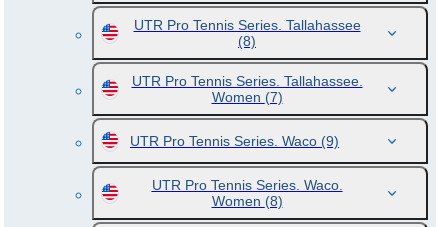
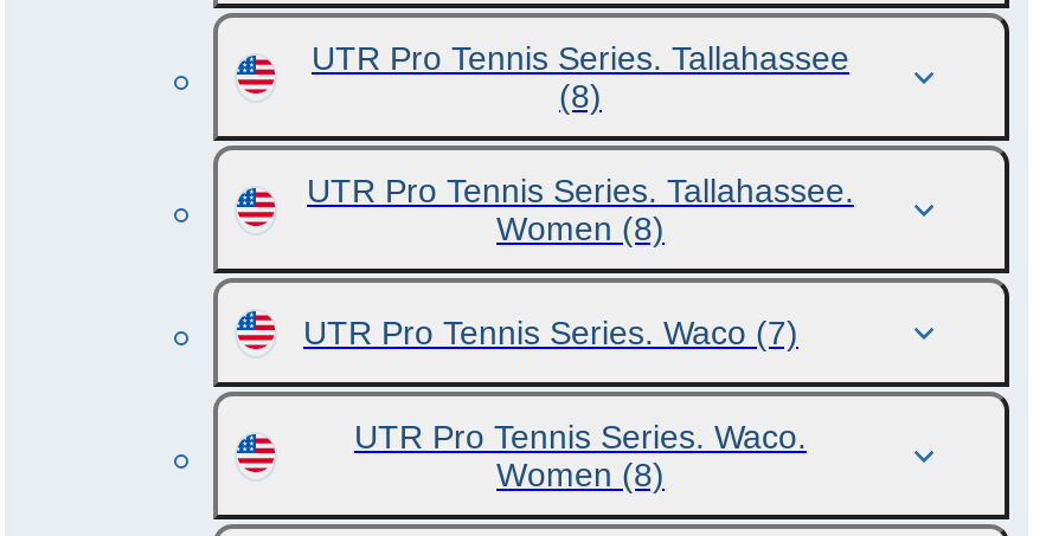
[211,89,282,105] Women (7) -> [496,209,665,247] Women (8)
[130,133,339,149] UTR Pro Tennis Series. Waco (9) -> [303,314,798,351] UTR Pro Tennis Series. Waco (7)

